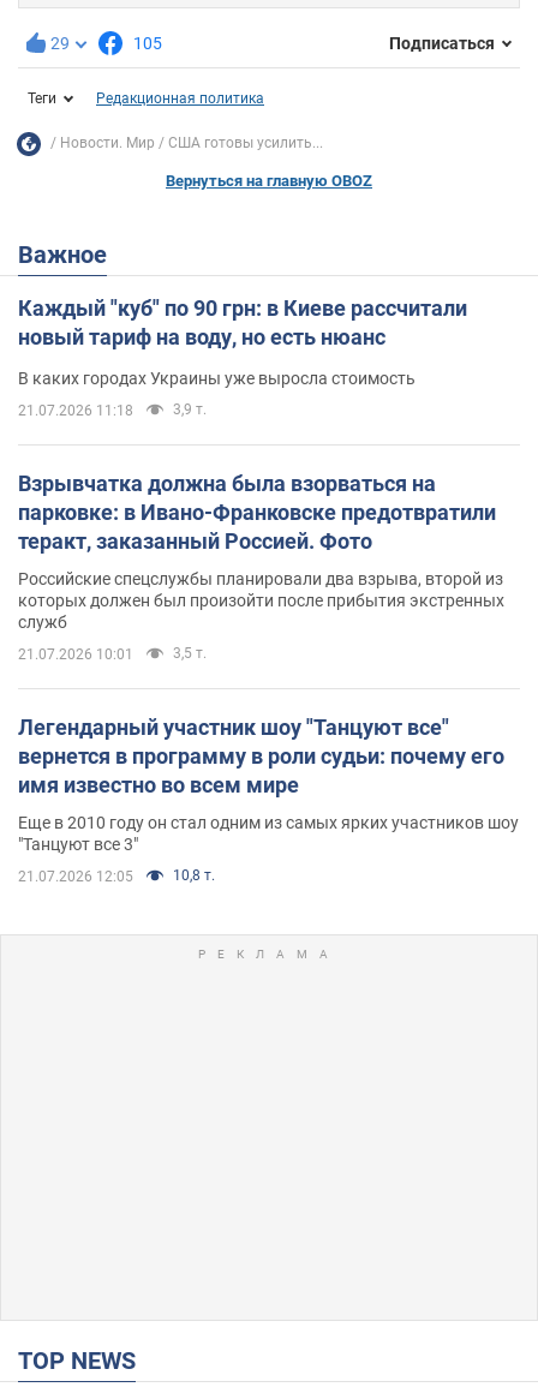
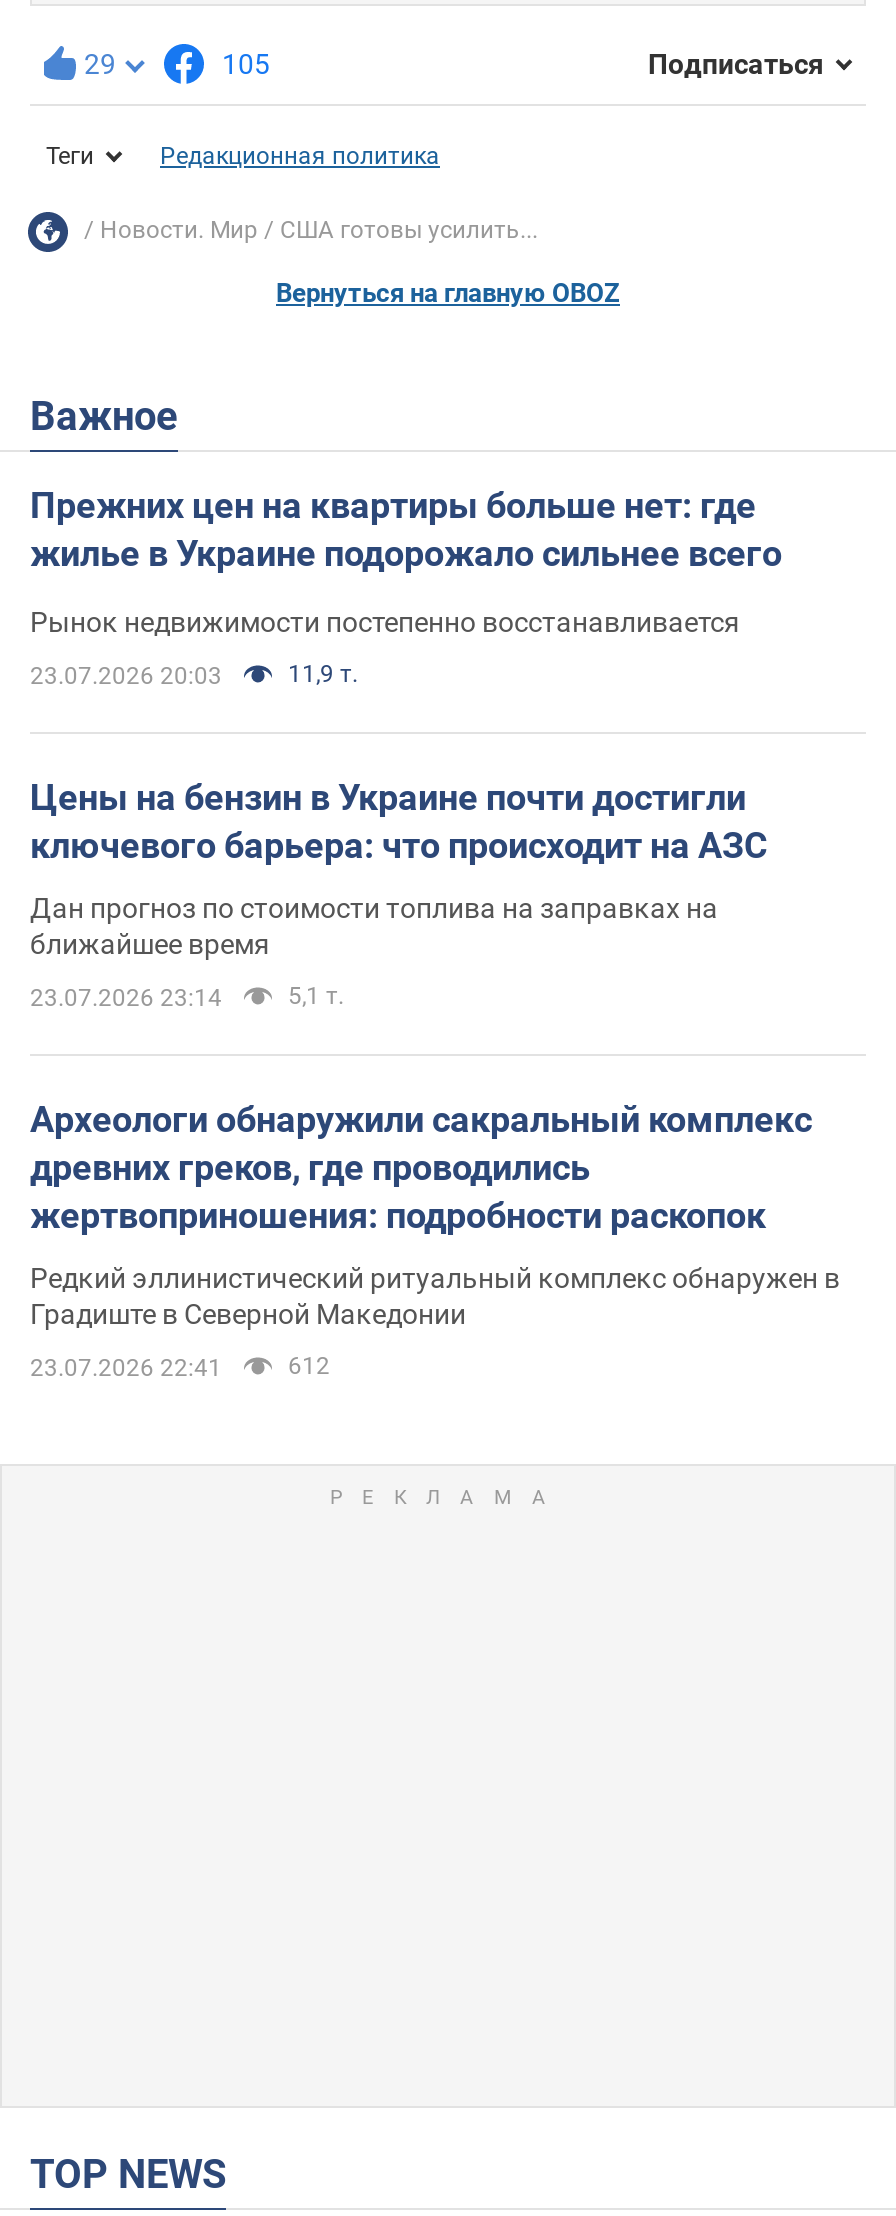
[18,295,467,349] Каждый "куб" по 90 грн: в Киеве рассчитали | новый тариф на воду, но есть нюанс -> [30,483,782,573] Прежних цен на квартиры больше нет: где | жилье в Украине подорожало сильнее всего
[18,368,416,388] В каких городах Украины уже выросла стоимость -> [30,605,740,637] Рынок недвижимости постепенно восстанавливается
[18,401,207,419] 21.07.2026 11:18 | 3,9 т. -> [30,659,358,689] 23.07.2026 20:03 | 11,9 т.
[18,470,496,553] Взрывчатка должна была взорваться на | парковке: в Ивано-Франковске предотвратили | теракт, заказанный Россией. Фото -> [30,775,768,865] Цены на бензин в Украине почти достигли | ключевого барьера: что происходит на АЗС
[18,569,504,631] Российские спецслужбы планировали два взрыва, второй из | которых должен был произойти после прибытия экстренных | служб -> [30,891,718,959] Дан прогноз по стоимости топлива на заправках на | ближайшее время
[18,645,207,663] 21.07.2026 10:01 | 3,5 т. -> [30,981,344,1011] 23.07.2026 23:14 | 5,1 т.
[18,714,504,797] Легендарный участник шоу "Танцуют все" | вернется в программу в роли судьи: почему его | имя известно во всем мире -> [30,1097,812,1235] Археологи обнаружили сакральный комплекс | древних греков, где проводились | жертвоприношения: подробности раскопок
[18,813,519,853] Еще в 2010 году он стал одним из самых ярких участников шоу | "Танцуют все 3" -> [30,1261,840,1329] Редкий эллинистический ритуальный комплекс обнаружен в | Градиште в Северной Македонии
[18,867,215,885] 21.07.2026 12:05 | 10,8 т. -> [30,1351,330,1381] 23.07.2026 22:41 | 612

